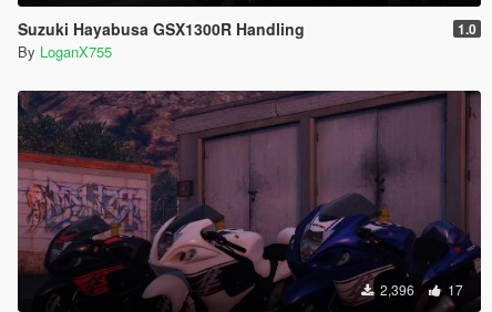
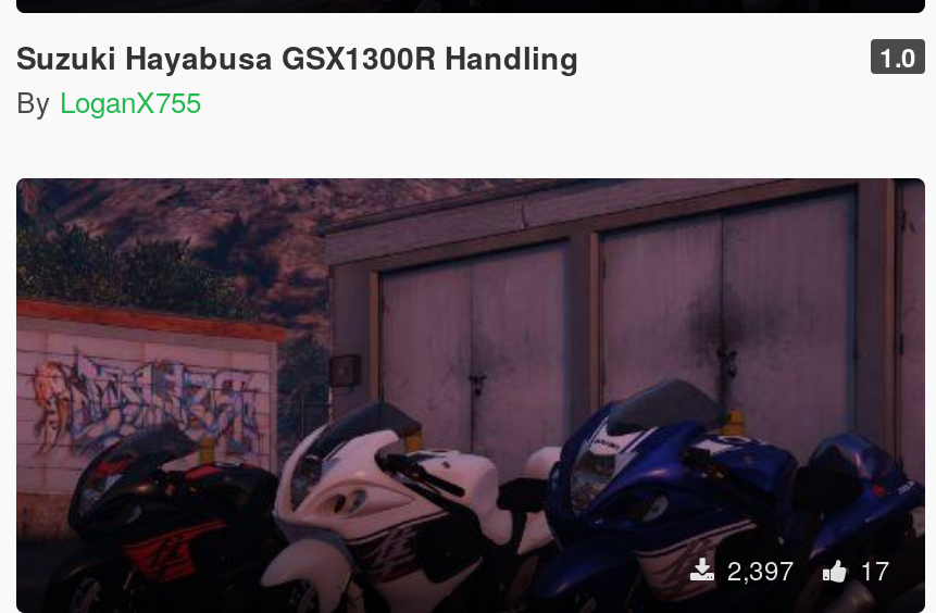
[377,280,463,299] 2,396 17 -> [721,550,890,586] 2,397 17

